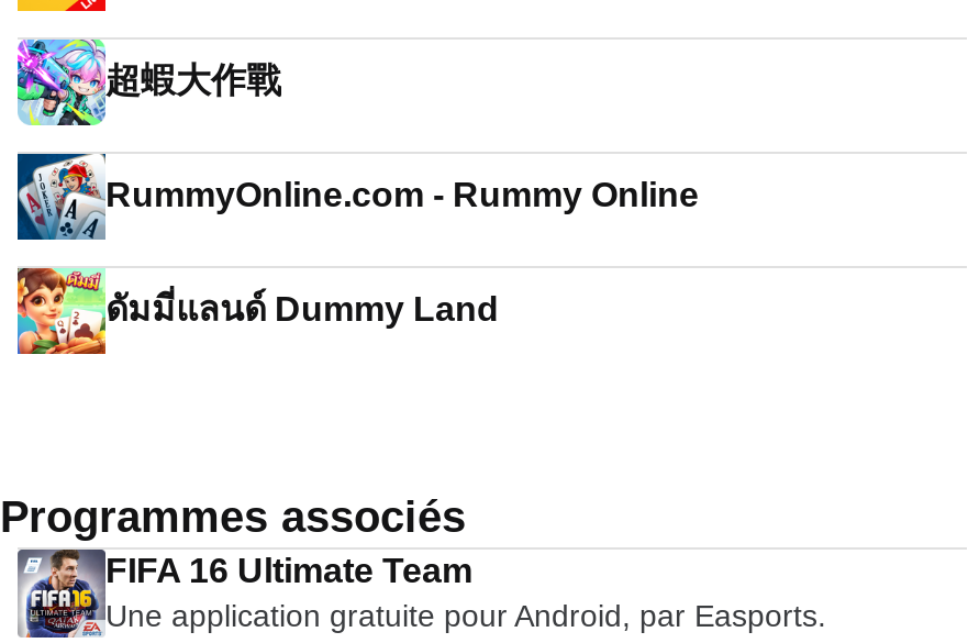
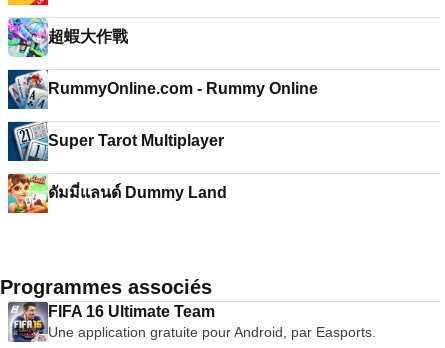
none -> [8,122,224,162] [image] | Super Tarot Multiplayer

